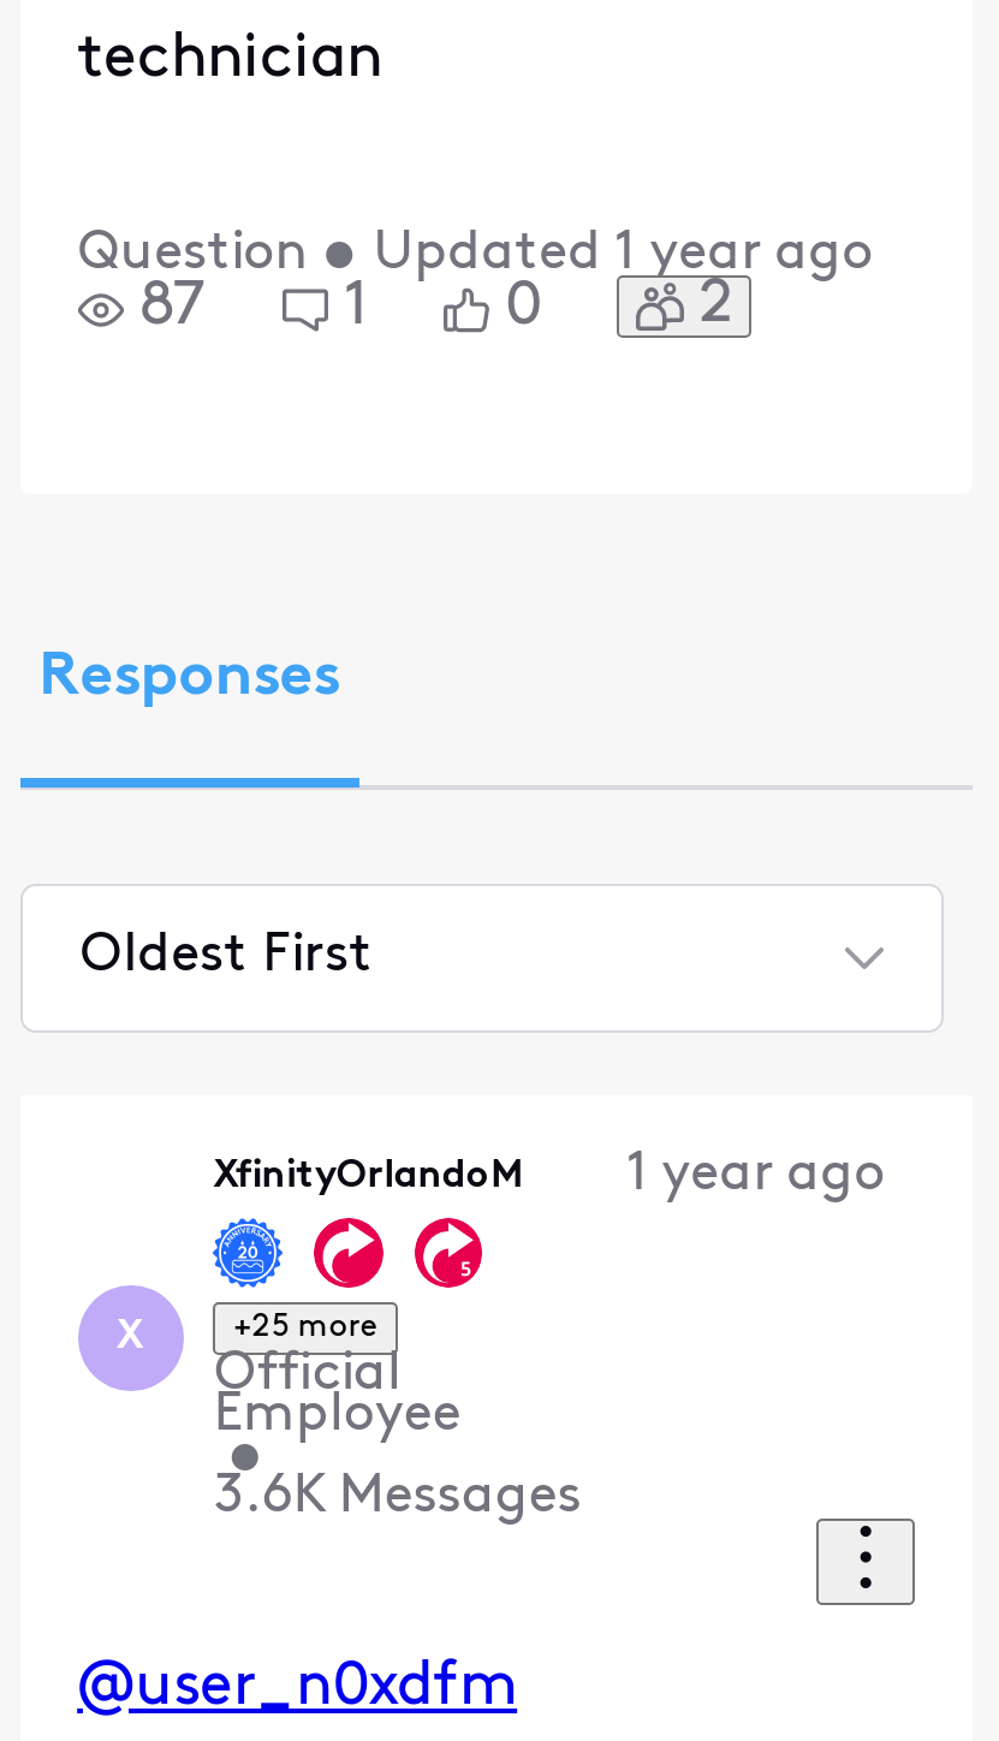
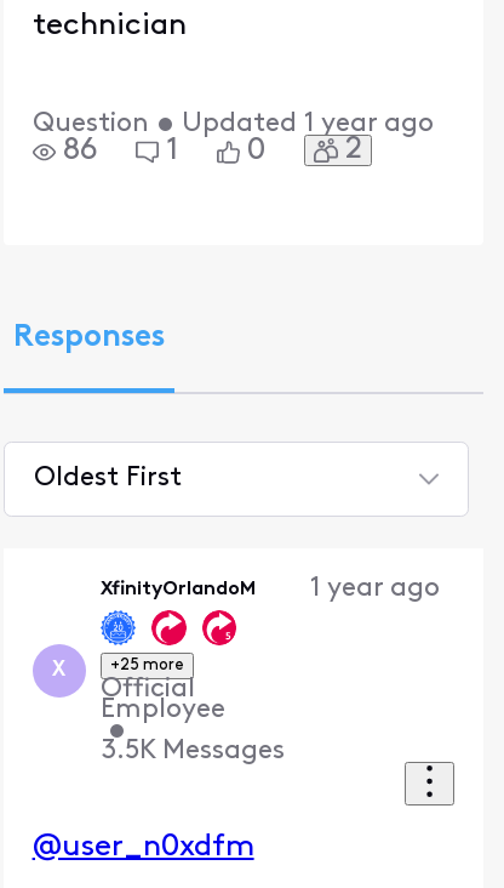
[139,278,206,338] 87 -> [63,136,97,166] 86
[214,1470,582,1525] 3.6K Messages -> [101,737,285,765] 3.5K Messages

